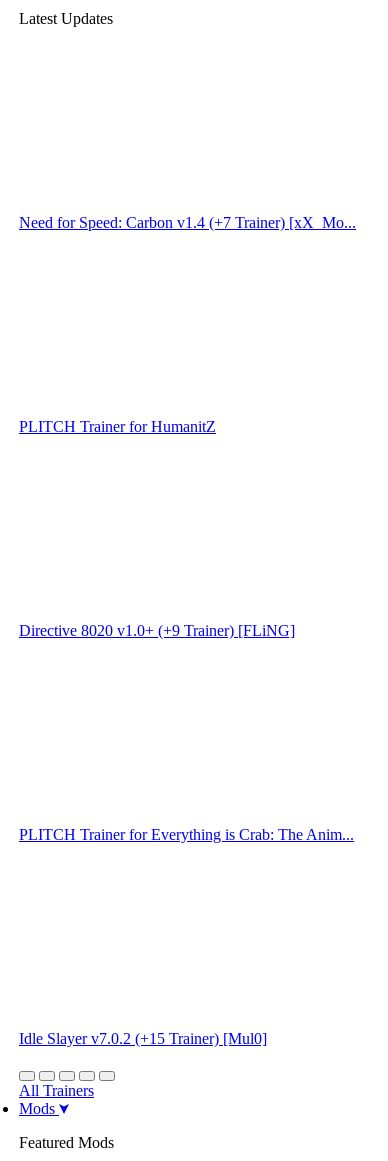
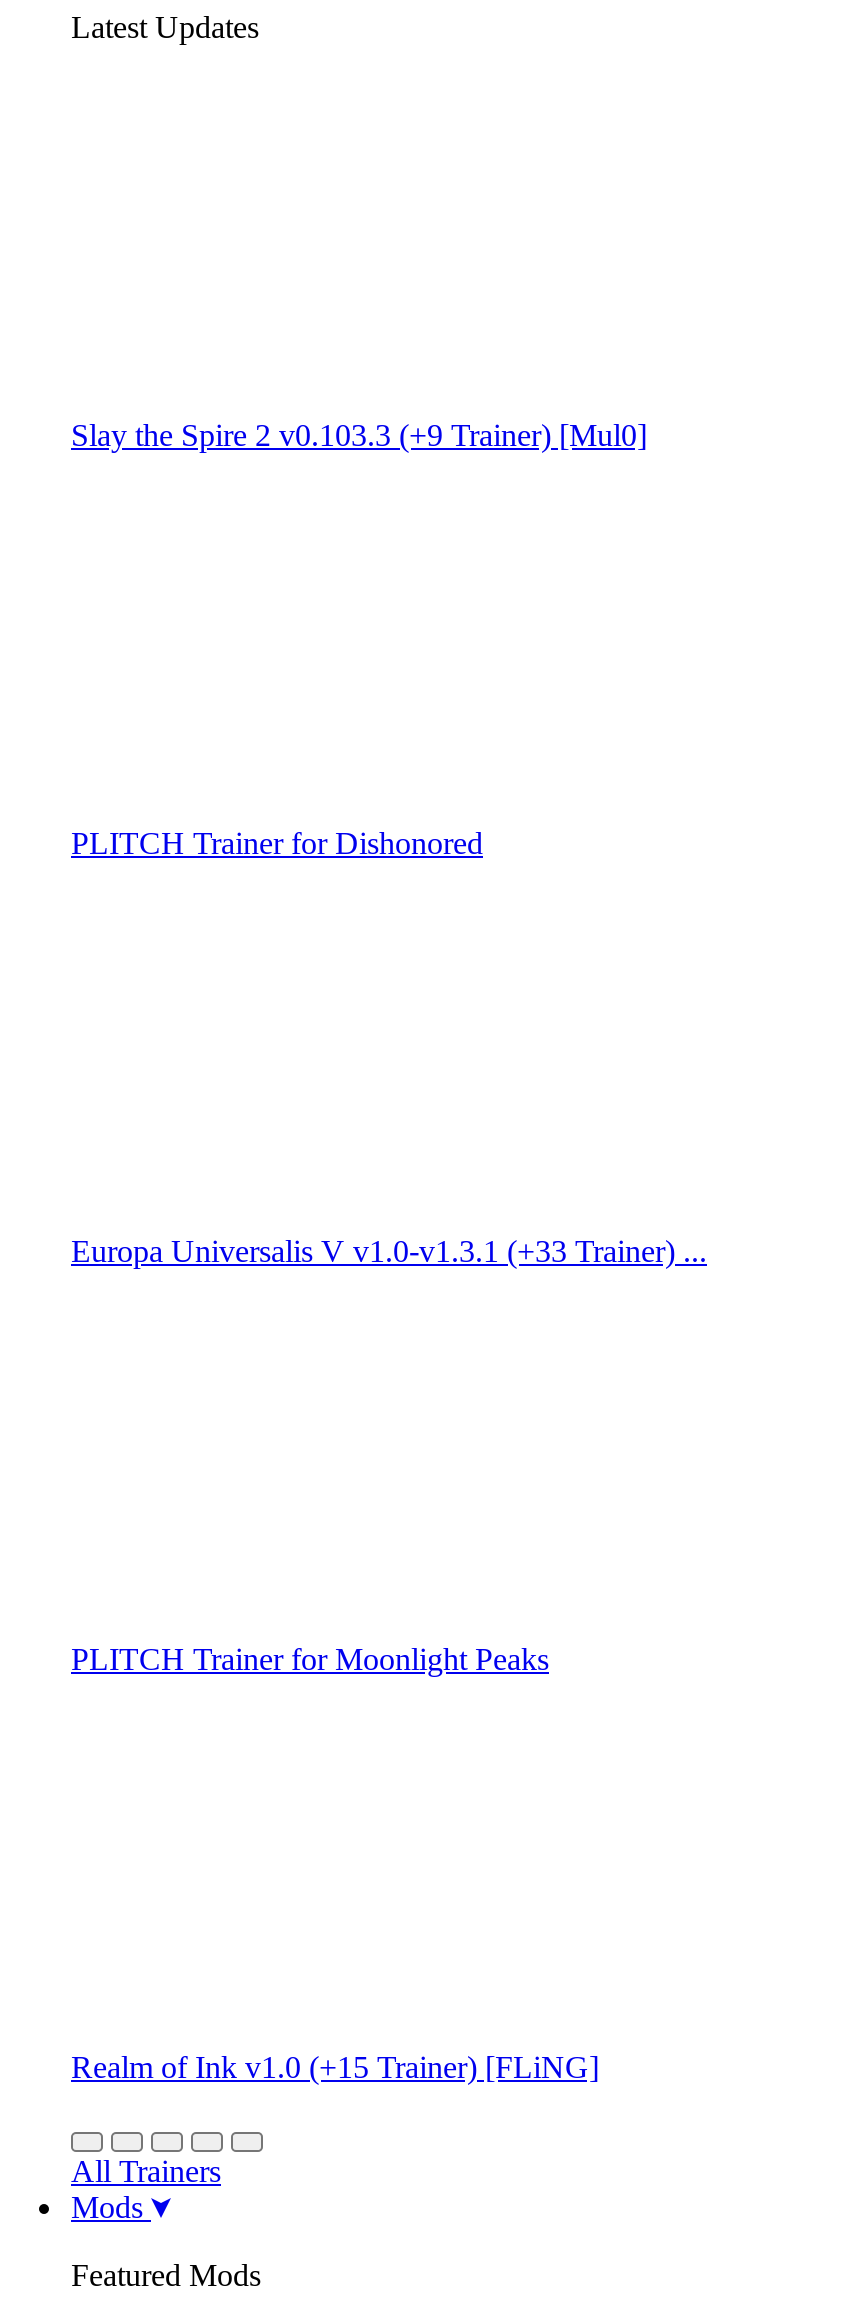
[19,214,356,231] Need for Speed: Carbon v1.4 (+7 Trainer) [xX_Mo... -> [71,418,647,452] Slay the Spire 2 v0.103.3 (+9 Trainer) [Mul0]
[19,418,216,435] PLITCH Trainer for HumanitZ -> [71,826,483,860] PLITCH Trainer for Dishonored
[19,622,295,639] Directive 8020 v1.0+ (+9 Trainer) [FLiNG] -> [71,1234,707,1268] Europa Universalis V v1.0-v1.3.1 (+33 Trainer) ...
[19,826,354,843] PLITCH Trainer for Everything is Crab: The Anim... -> [71,1642,549,1676] PLITCH Trainer for Moonlight Peaks
[19,1030,267,1047] Idle Slayer v7.0.2 (+15 Trainer) [Mul0] -> [71,2050,599,2084] Realm of Ink v1.0 (+15 Trainer) [FLiNG]

